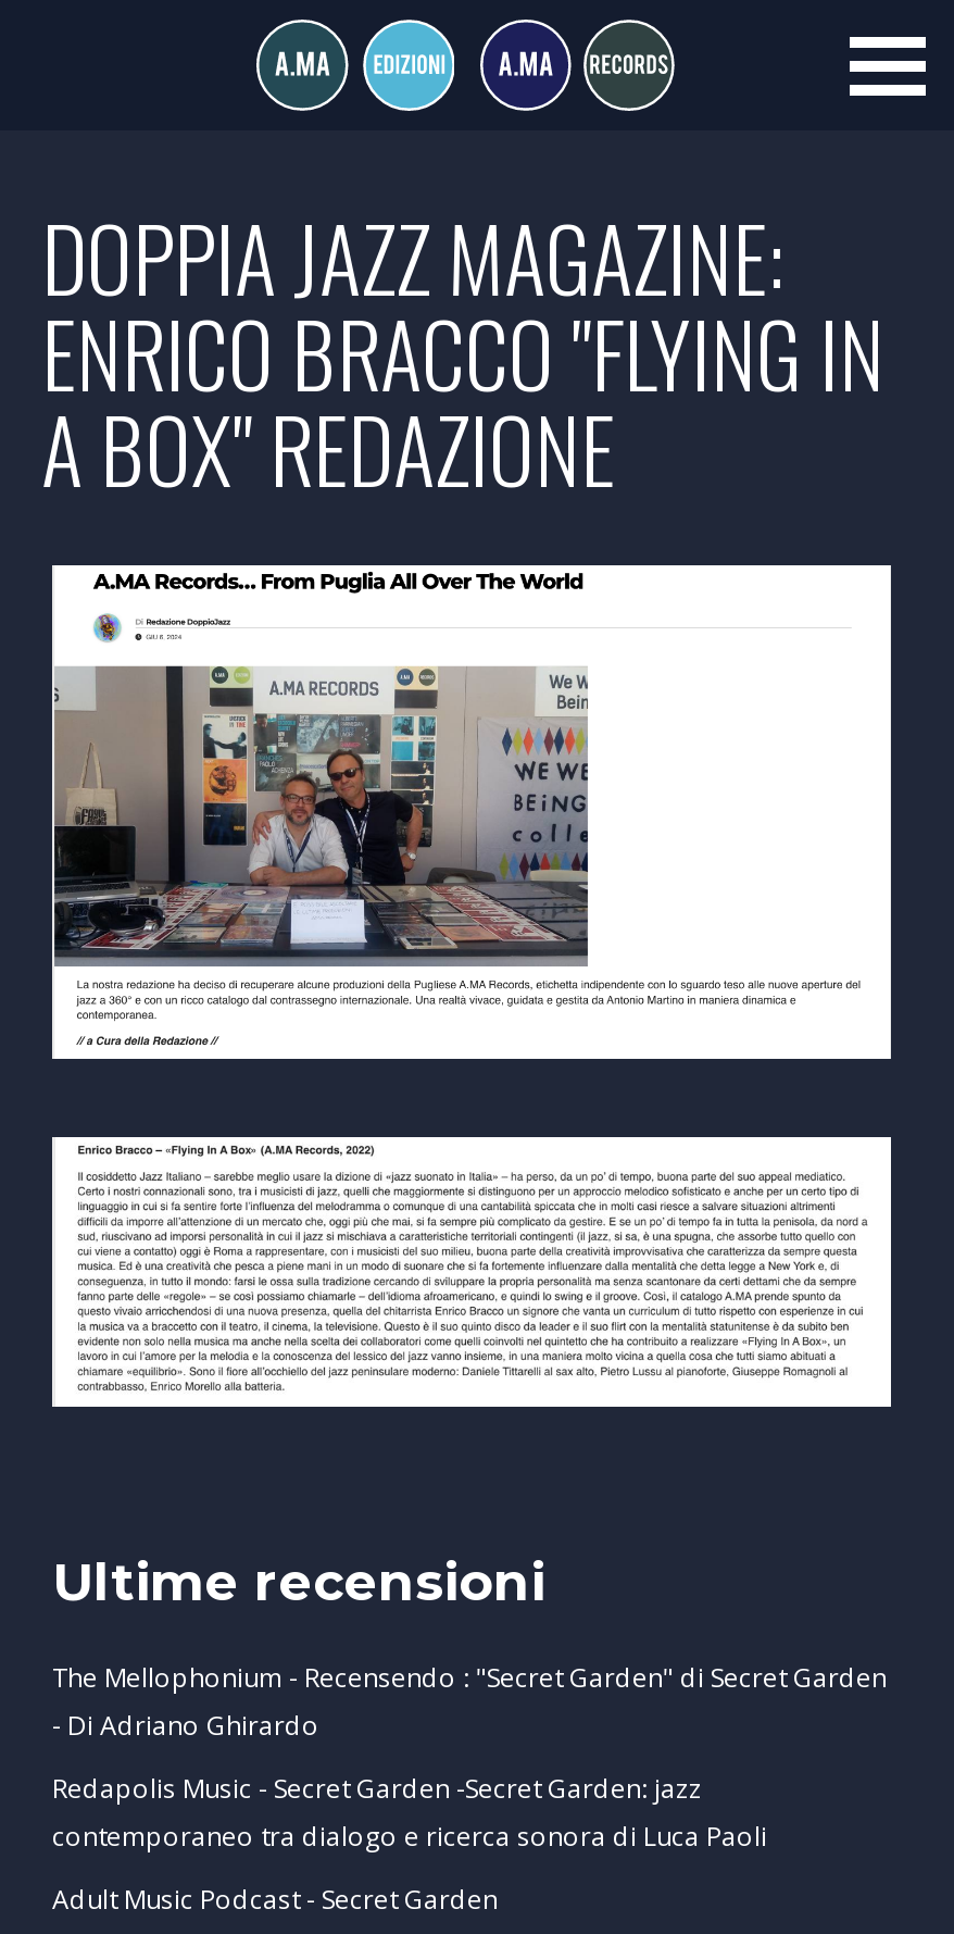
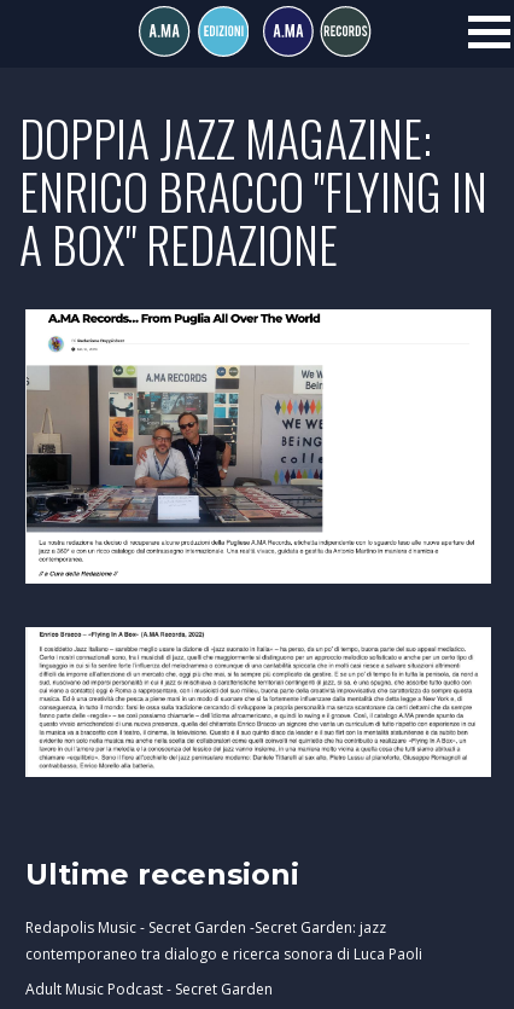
[52,1659,887,1744] The Mellophonium - Recensendo : "Secret Garden" di Secret Garden | - Di Adriano Ghirardo -> none

